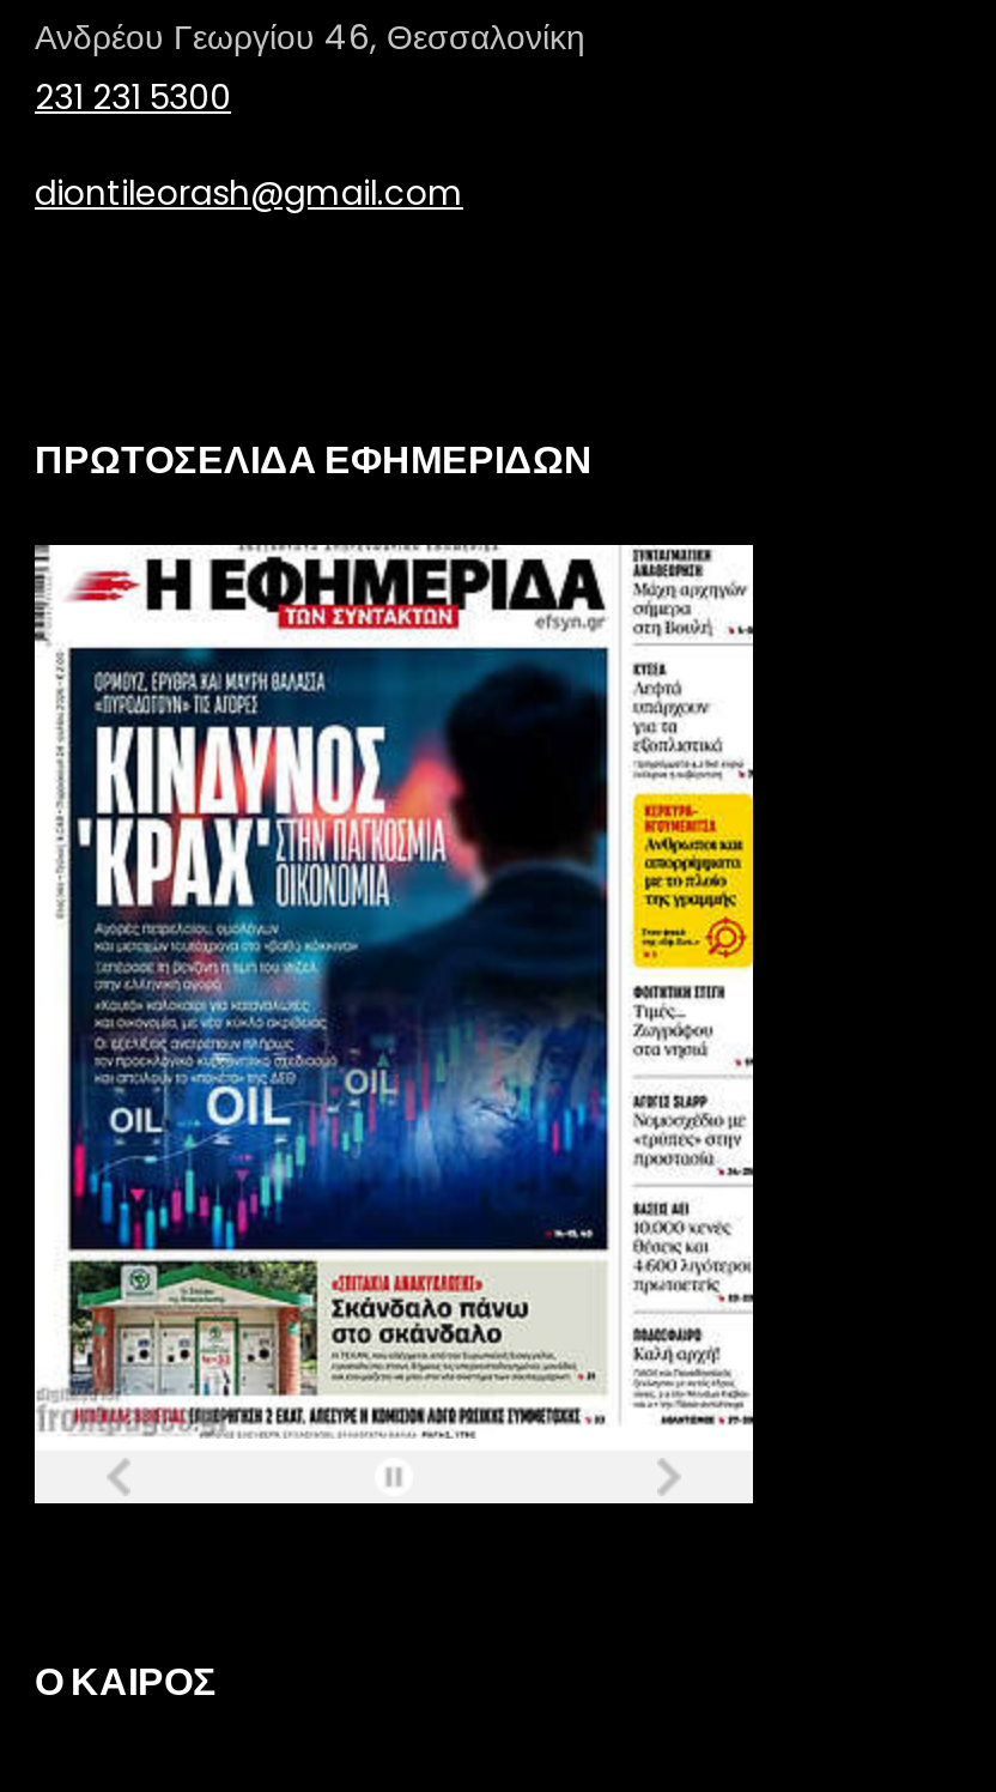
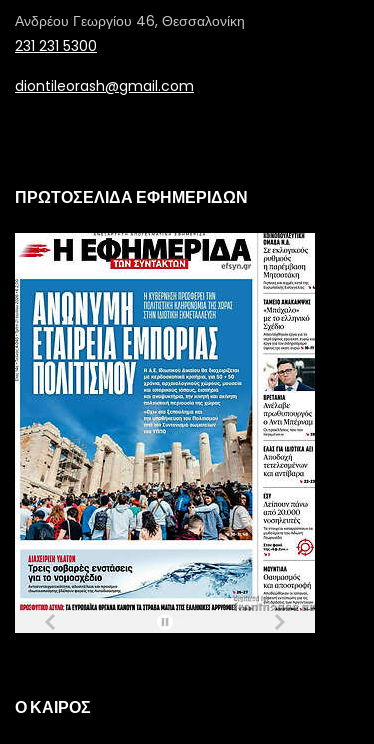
[32,543,755,1451] [image] -> [15,233,316,612] [image]

